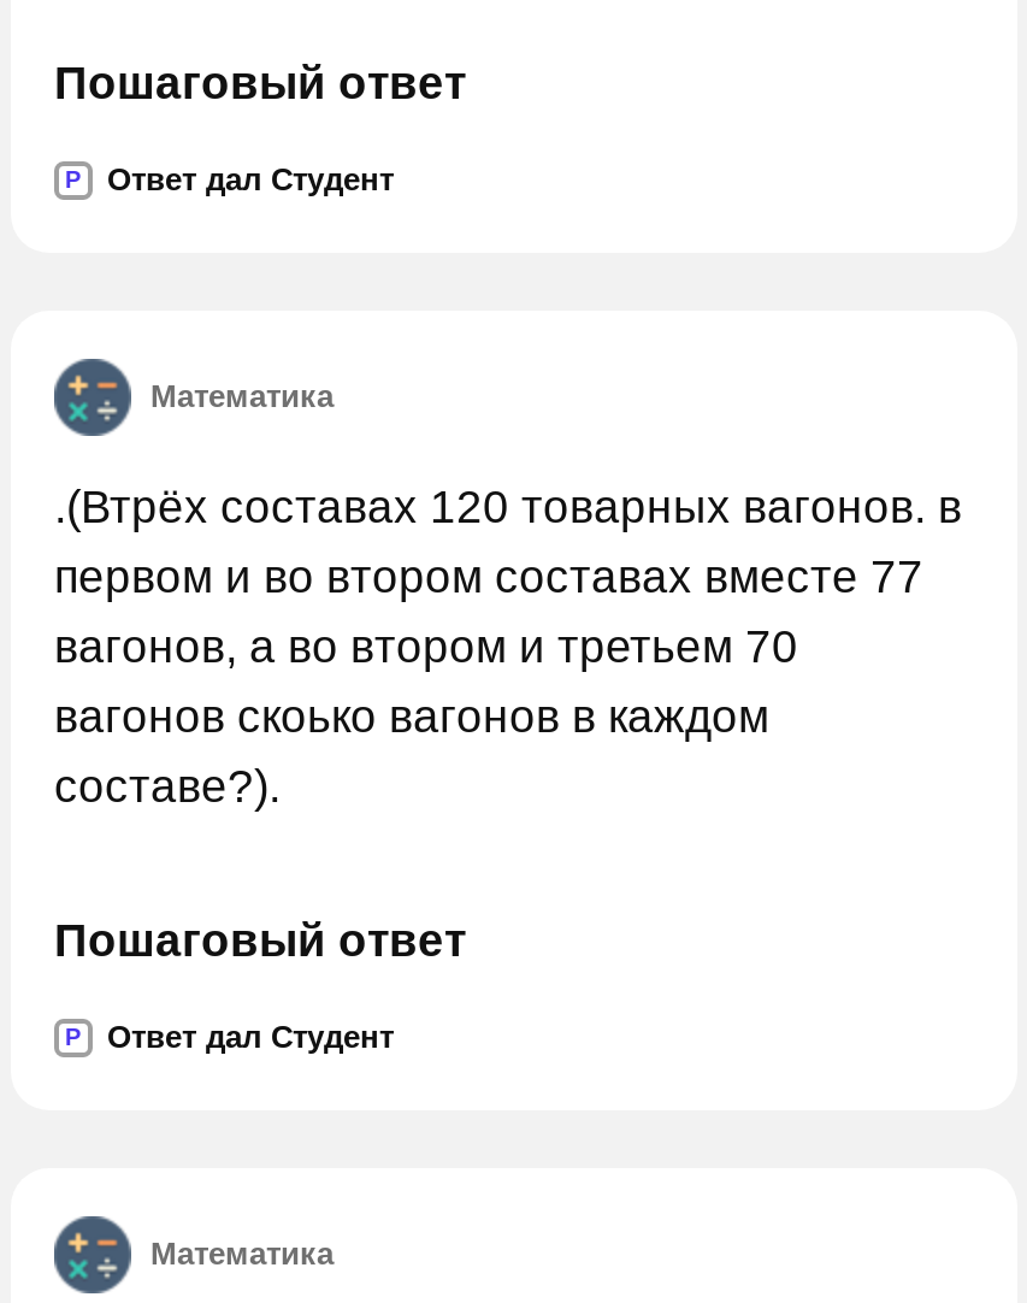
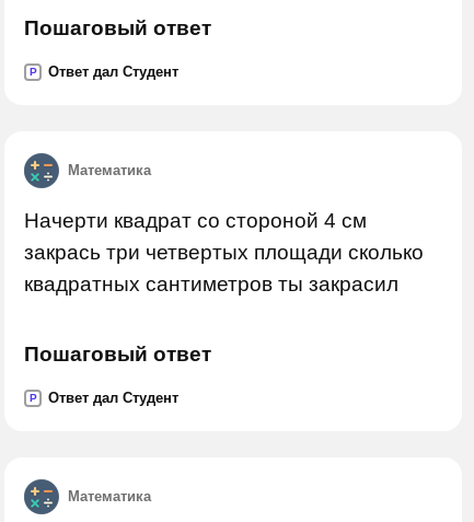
[54,482,962,812] .(Втрёх составах 120 товарных вагонов. в | первом и во втором составах вместе 77 | вагонов, а во втором и третьем 70 | вагонов скоько вагонов в каждом | составе?). -> [24,209,424,295] Начерти квадрат со стороной 4 см | закрась три четвертых площади сколько | квадратных сантиметров ты закрасил

